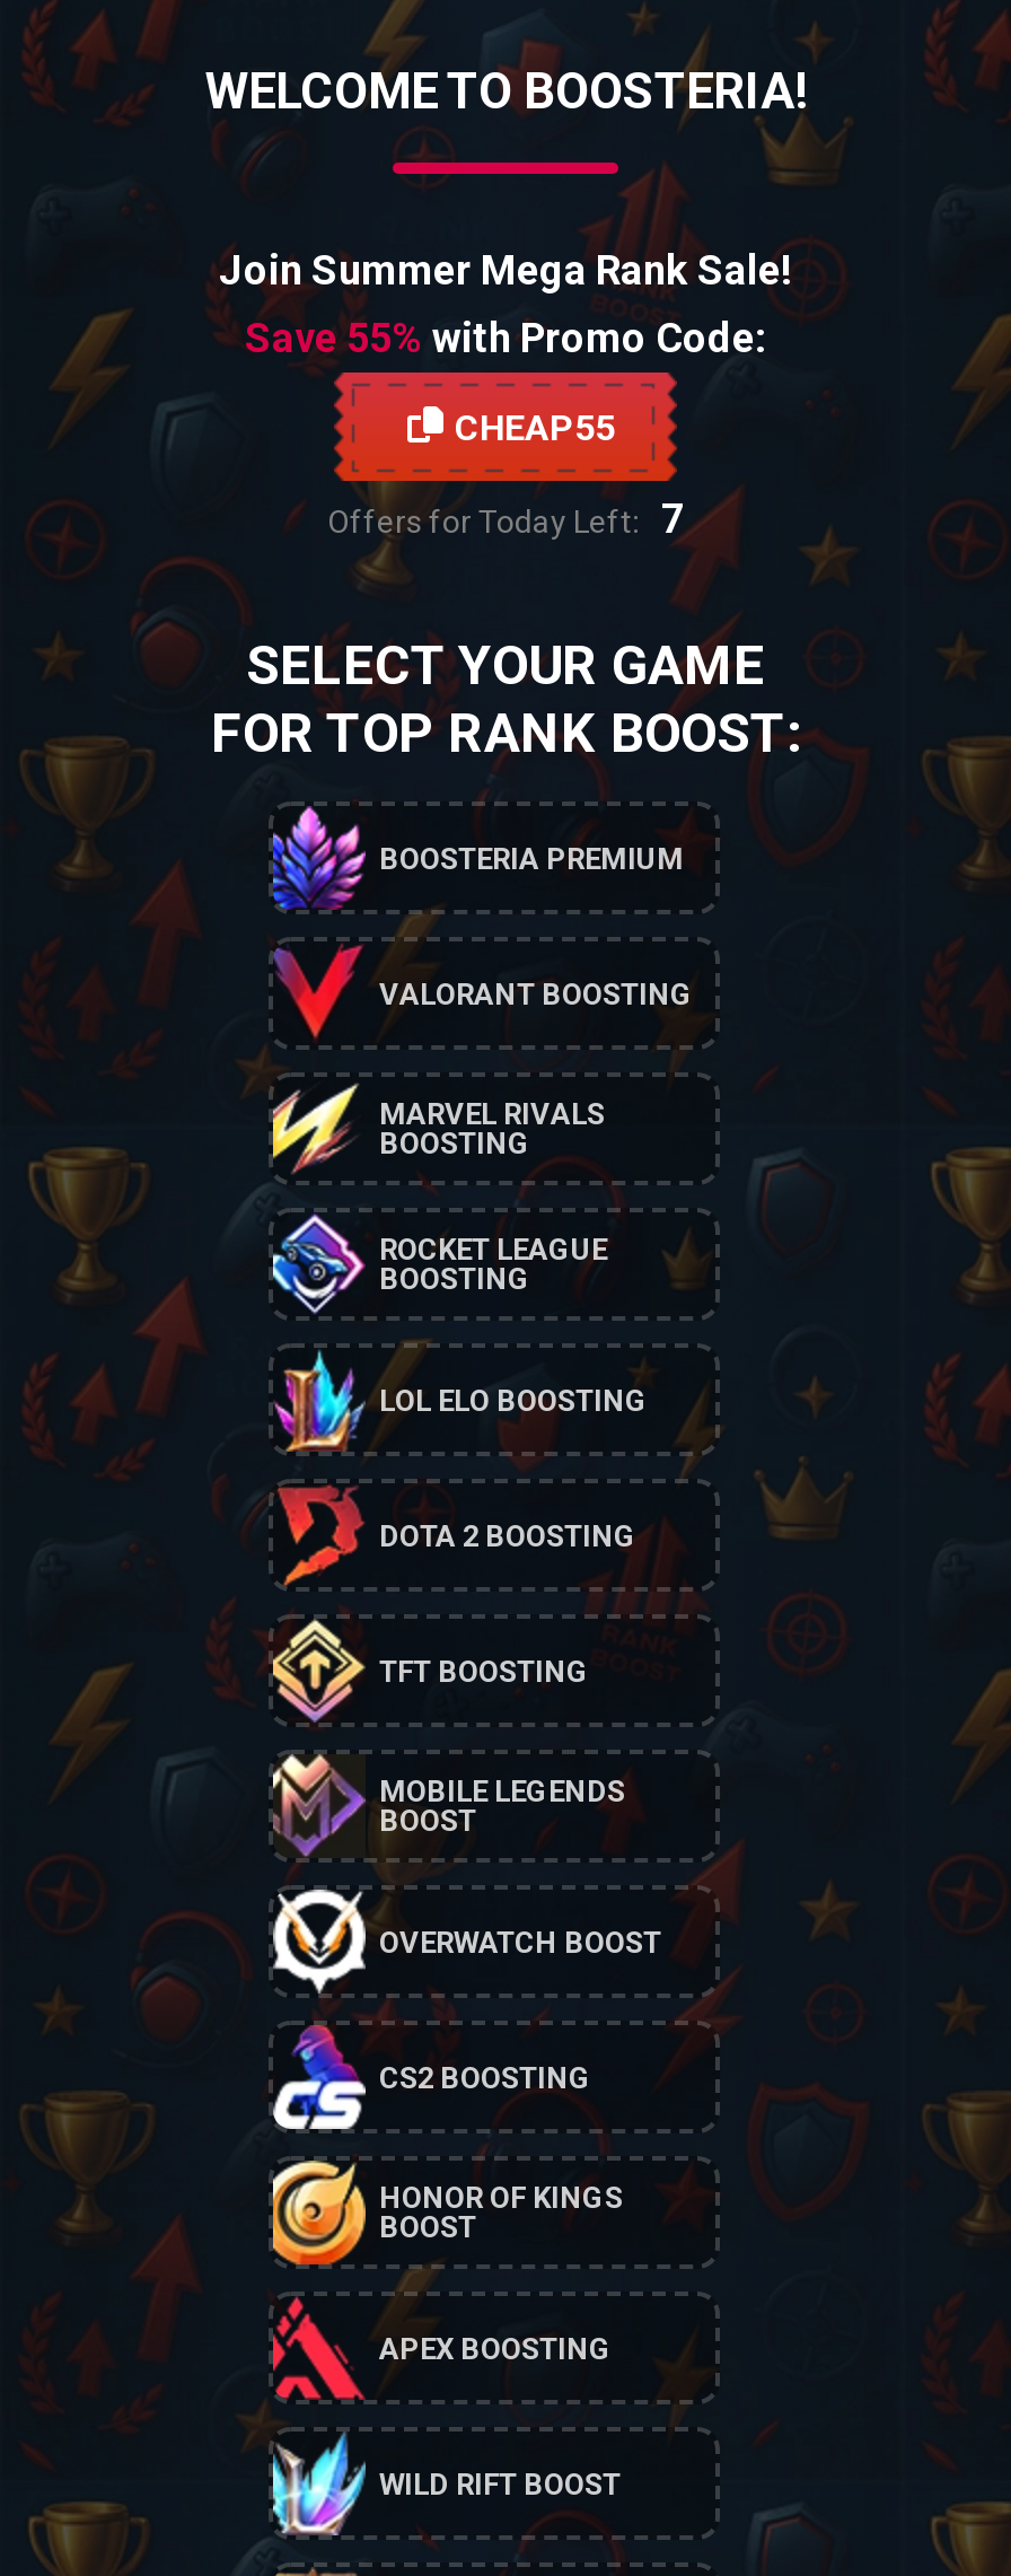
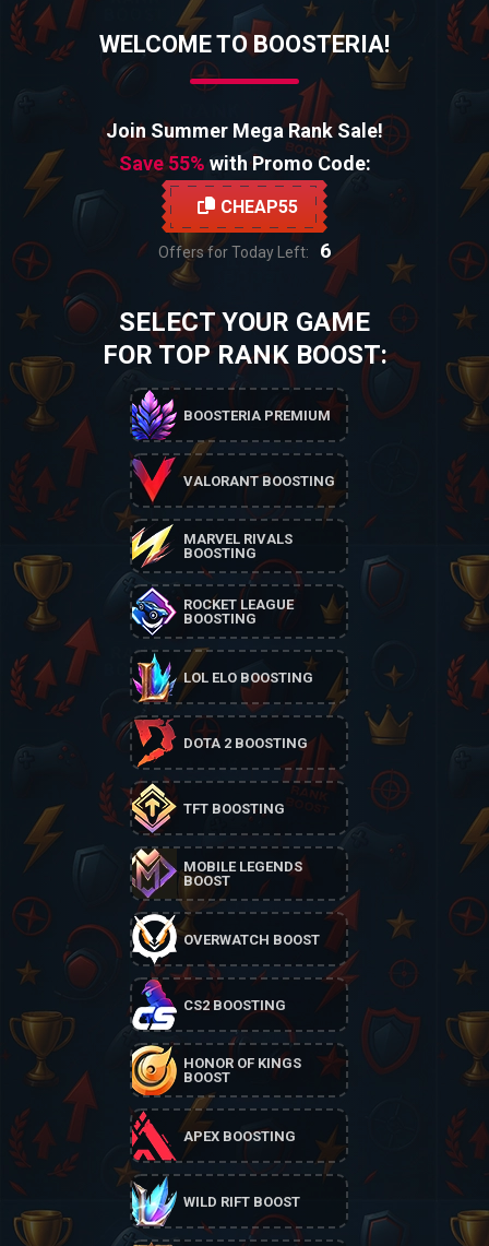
[327,494,684,542] Offers for Today Left: 7 -> [158,239,331,262] Offers for Today Left: 6

